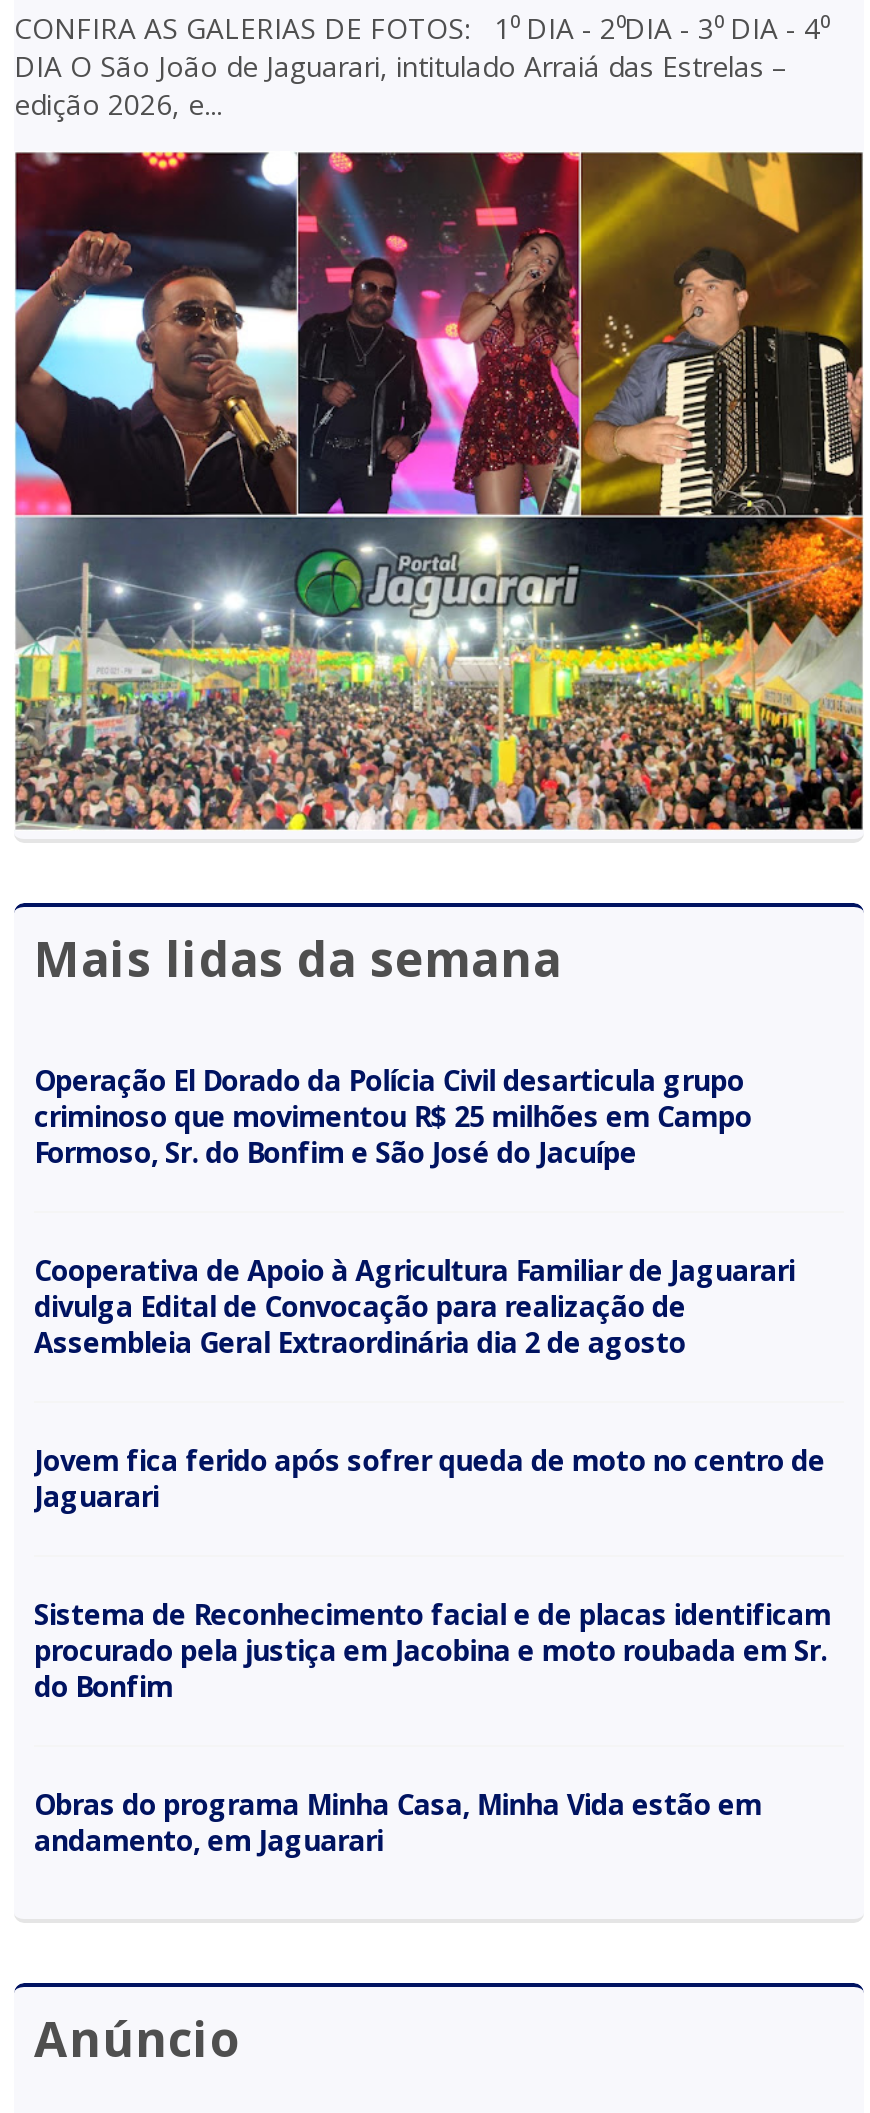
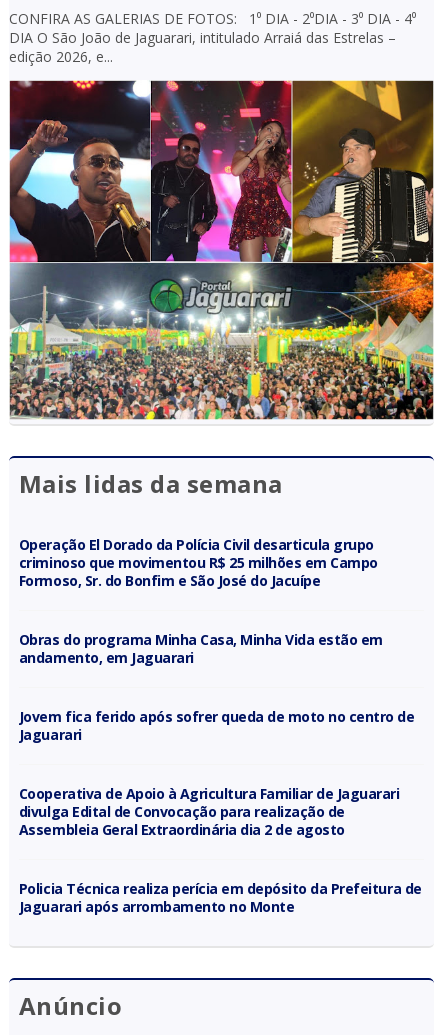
moved [34,1251,795,1361] -> [19,784,399,839]: Cooperativa de Apoio à Agricultura Familiar de Jaguarari | divulga Edital de Convocação para realização de | Assembleia Geral Extraordinária dia 2 de agosto
moved [34,1441,825,1859] -> [19,630,414,744]: Obras do programa Minha Casa, Minha Vida estão em | andamento, em Jaguarari | Jovem fica ferido após sofrer queda de moto no centro de | Jaguarari
[34,1595,831,1705] Sistema de Reconhecimento facial e de placas identificam | procurado pela justiça em Jacobina e moto roubada em Sr. | do Bonfim -> [19,879,422,916] Policia Técnica realiza perícia em depósito da Prefeitura de | Jaguarari após arrombamento no Monte

